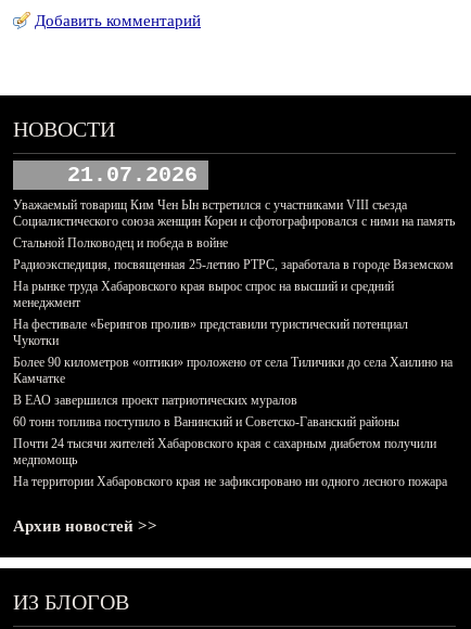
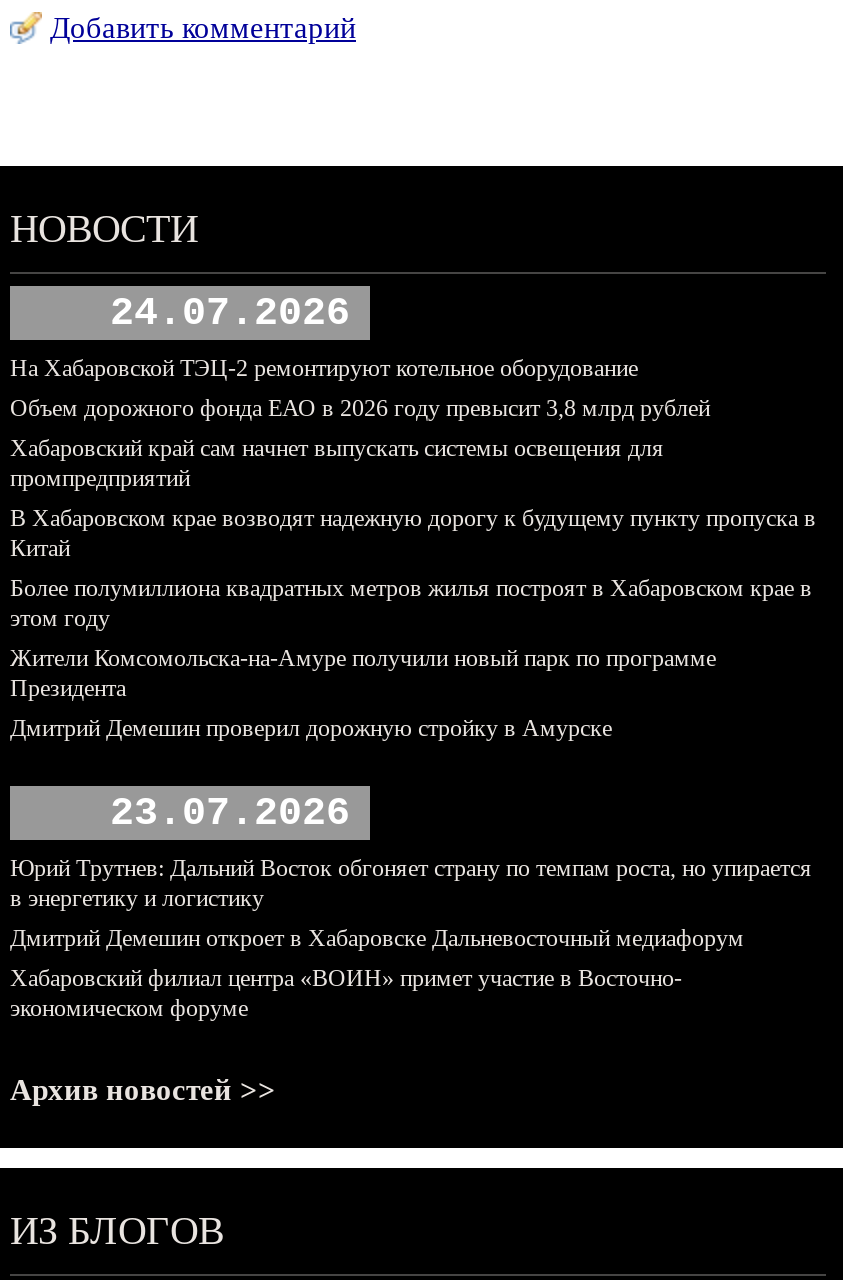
[13,163,455,489] 21.07.2026 | Уважаемый товарищ Ким Чен Ын встретился с участниками VIII съезда | Социалистического союза женщин Кореи и сфотографировался с ними на память | Стальной Полководец и победа в войне | Радиоэкспедиция, посвященная 25-летию РТРС, заработала в городе Вяземском | На рынке труда Хабаровского края вырос спрос на высший и средний | менеджмент | На фестивале «Берингов пролив» представили туристический потенциал | Чукотки | Более 90 километров «оптики» проложено от села Тиличики до села Хаилино на | Камчатке | В ЕАО завершился проект патриотических муралов | 60 тонн топлива поступило в Ванинский и Советско-Гаванский районы | Почти 24 тысячи жителей Хабаровского края с сахарным диабетом получили | медпомощь | На территории Хабаровского края не зафиксировано ни одного лесного пожара -> [10,290,816,1022] 24.07.2026 | На Хабаровской ТЭЦ-2 ремонтируют котельное оборудование | Объем дорожного фонда ЕАО в 2026 году превысит 3,8 млрд рублей | Хабаровский край сам начнет выпускать системы освещения для | промпредприятий | В Хабаровском крае возводят надежную дорогу к будущему пункту пропуска в | Китай | Более полумиллиона квадратных метров жилья построят в Хабаровском крае в | этом году | Жители Комсомольска-на-Амуре получили новый парк по программе | Президента | Дмитрий Демешин проверил дорожную стройку в Амурске | 23.07.2026 | Юрий Трутнев: Дальний Восток обгоняет страну по темпам роста, но упирается | в энергетику и логистику | Дмитрий Демешин откроет в Хабаровске Дальневосточный медиафорум | Хабаровский филиал центра «ВОИН» примет участие в Восточно- | экономическом форуме

